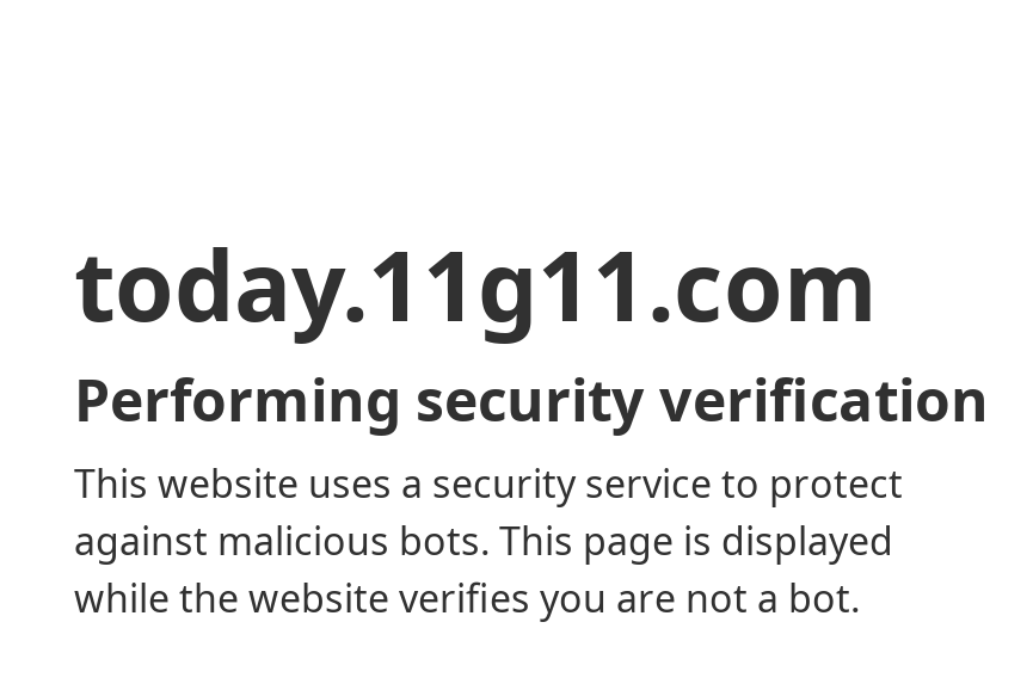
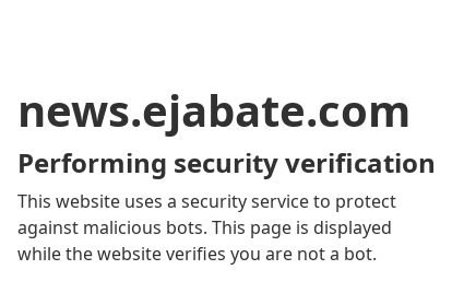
[74,218,877,350] today.11g11.com -> [17,80,411,140] news.ejabate.com

